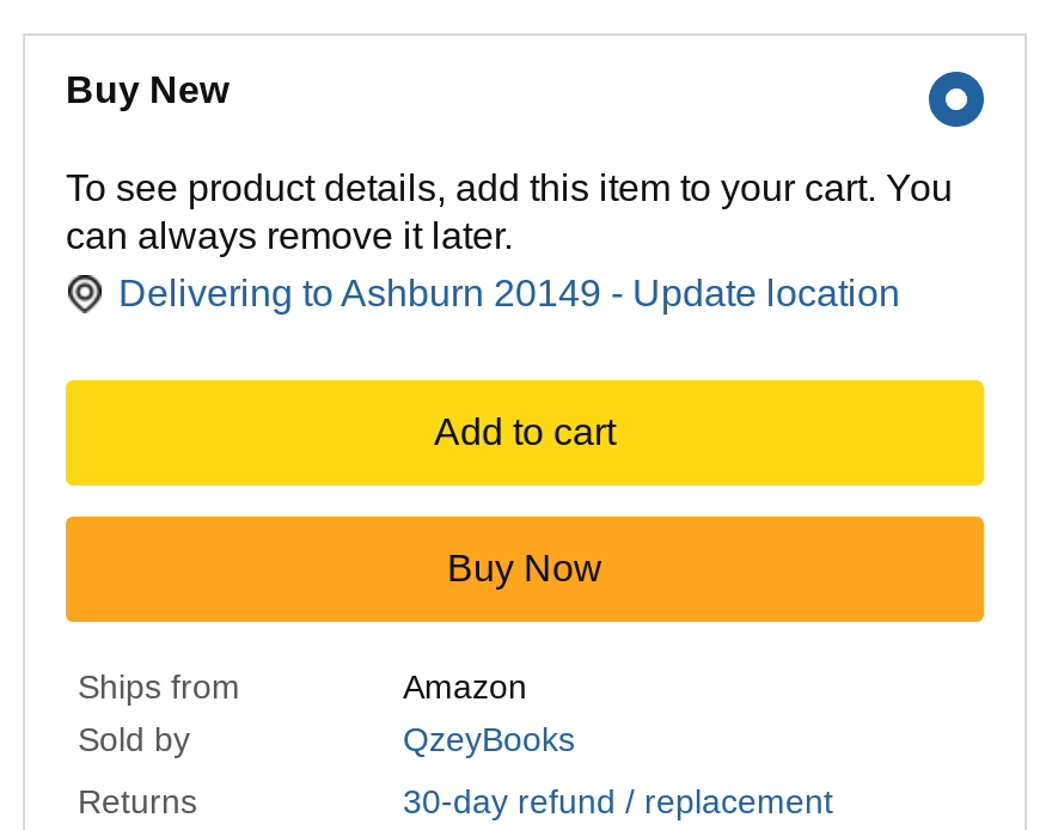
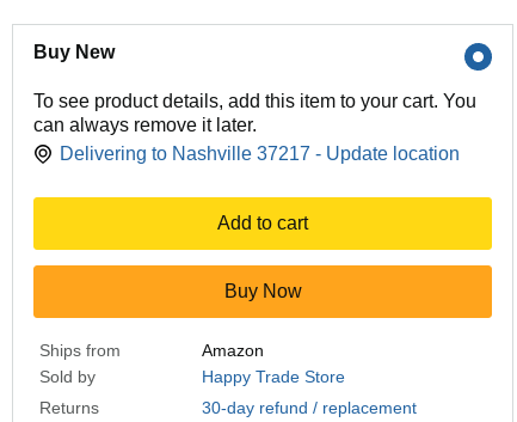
[118,273,900,313] Delivering to Ashburn 20149 - Update location -> [60,143,460,164] Delivering to Nashville 37217 - Update location
[403,720,575,758] QzeyBooks -> [202,367,345,386] Happy Trade Store

